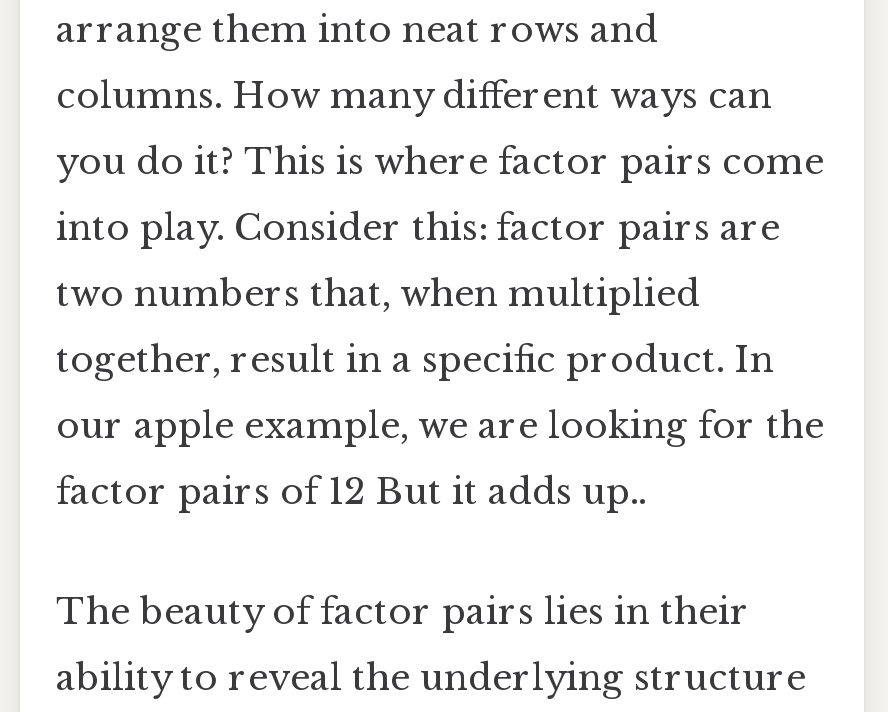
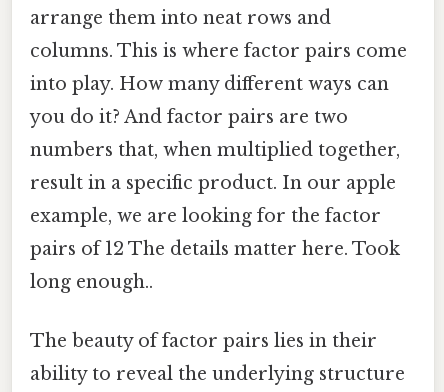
[56,75,824,515] columns. How many different ways can | you do it? This is where factor pairs come | into play. Consider this: factor pairs are | two numbers that, when multiplied | together, result in a specific product. In | our apple example, we are looking for the | factor pairs of 12 But it adds up.. -> [30,40,407,293] columns. This is where factor pairs come | into play. How many different ways can | you do it? And factor pairs are two | numbers that, when multiplied together, | result in a specific product. In our apple | example, we are looking for the factor | pairs of 12 The details matter here. Took | long enough..

